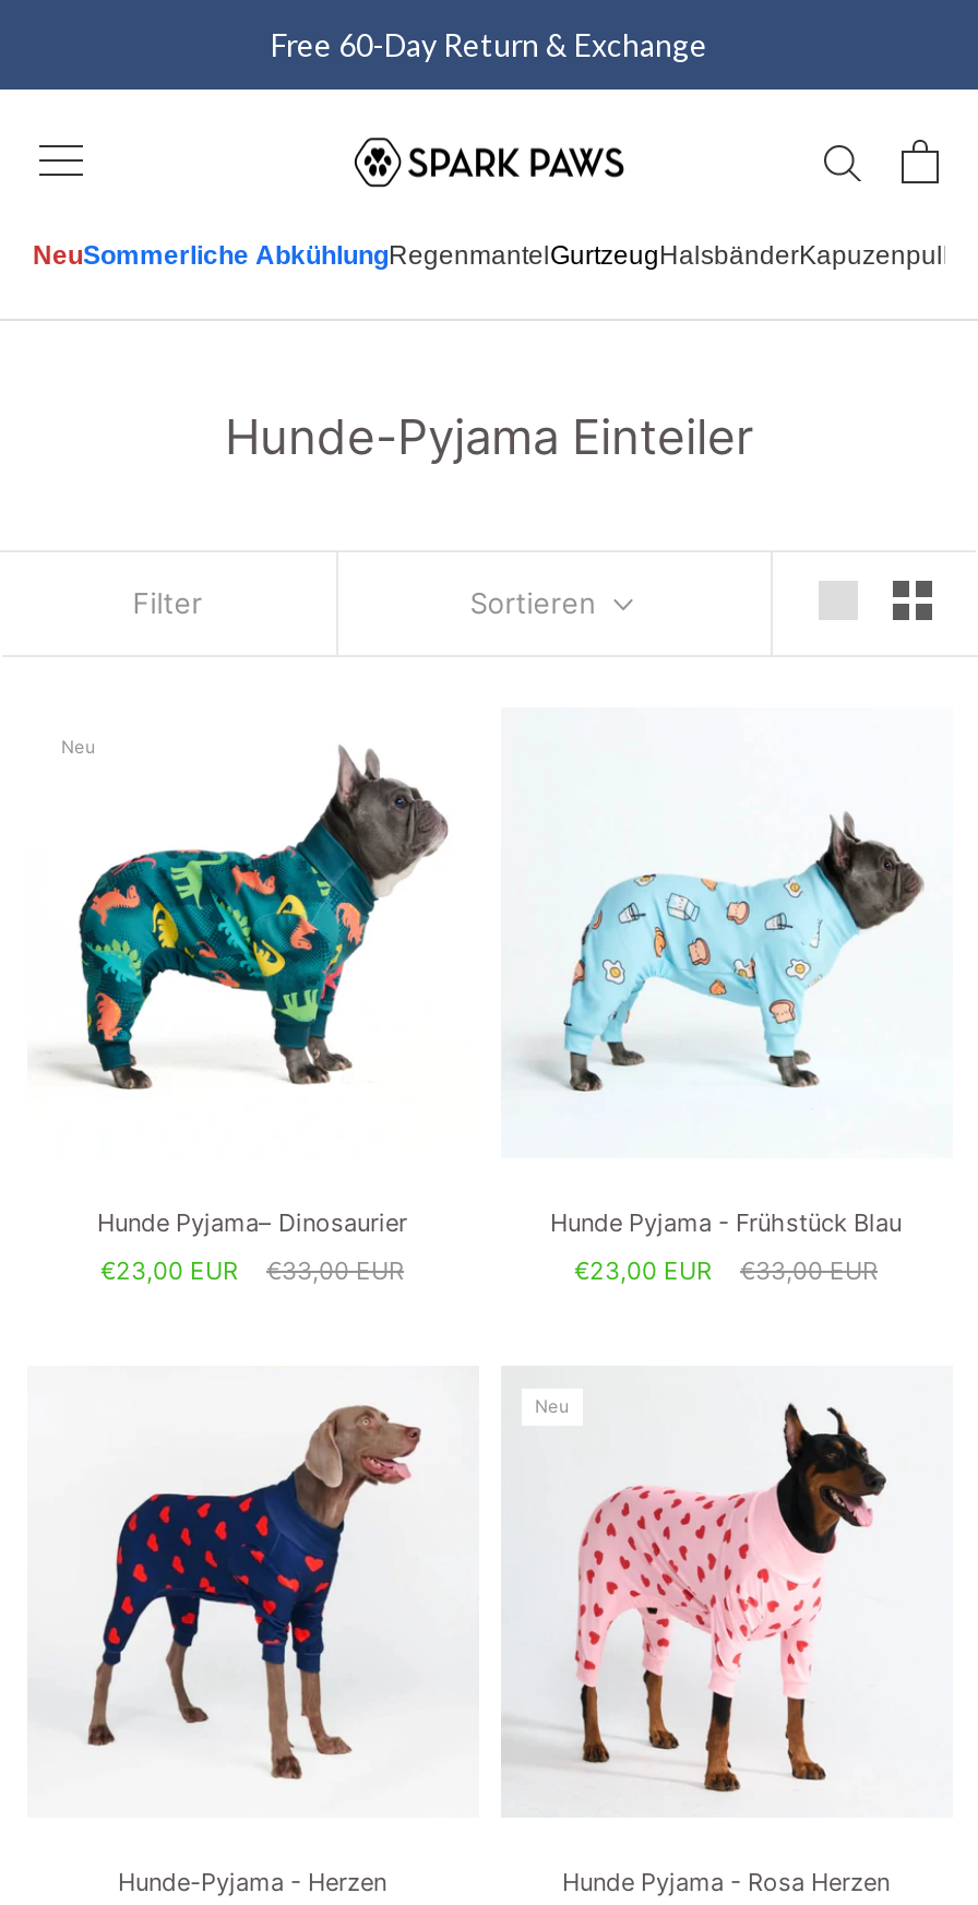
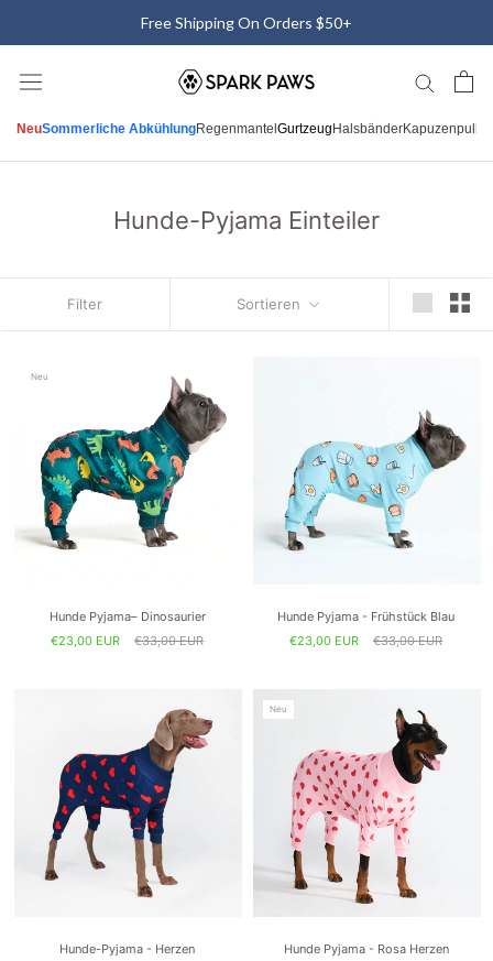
[271,26,707,63] Free 60-Day Return & Exchange -> [141,13,352,32] Free Shipping On Orders $50+

